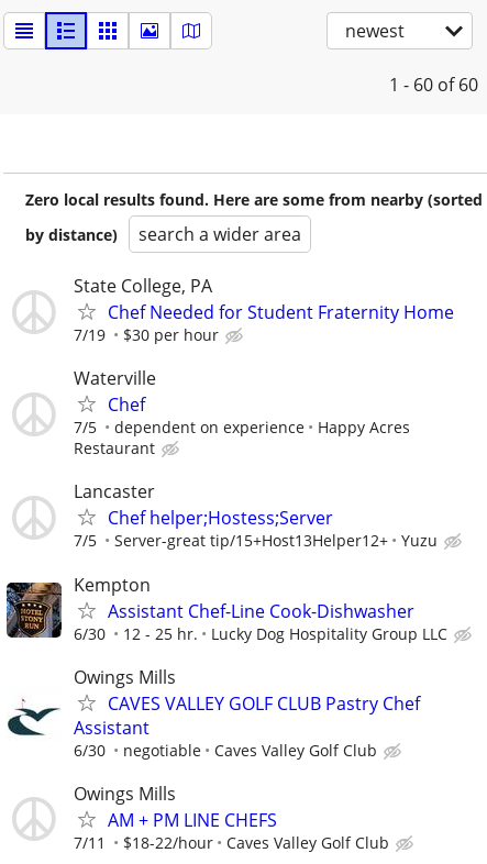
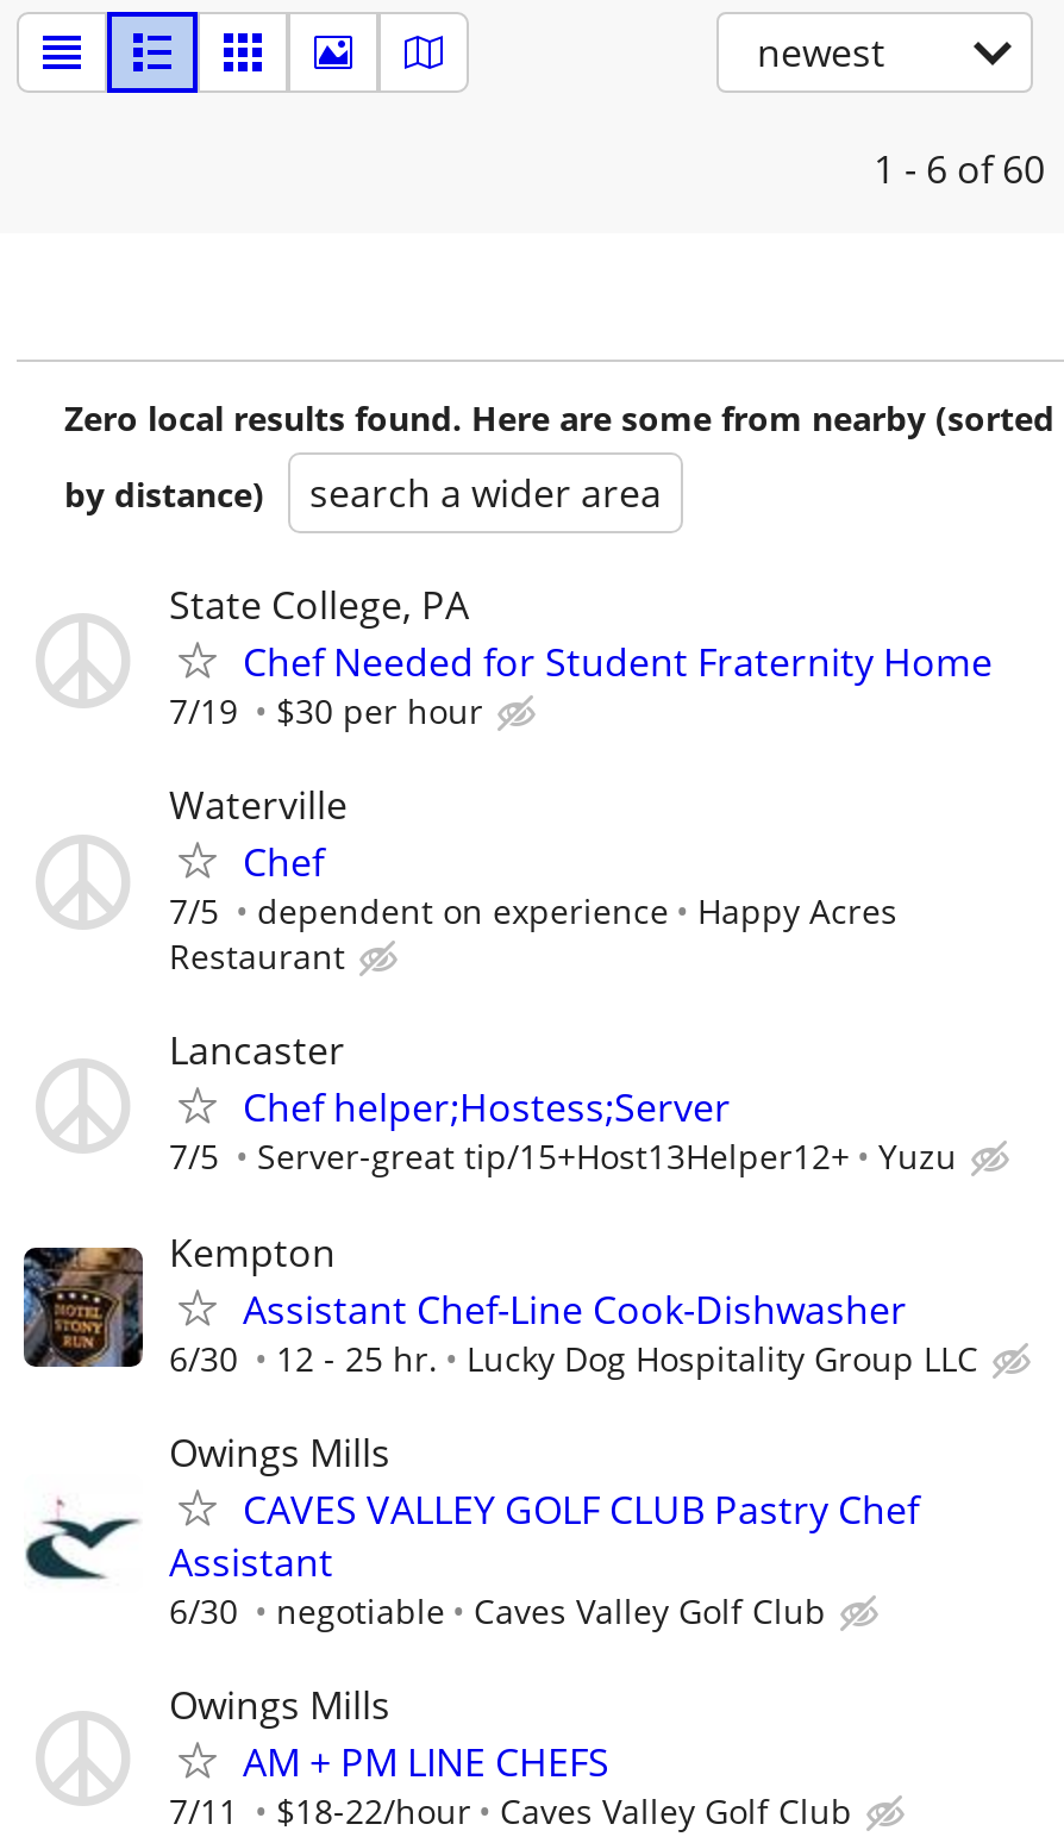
[389,73,478,97] 1 - 60 of 60 -> [874,143,1045,195] 1 - 6 of 60

